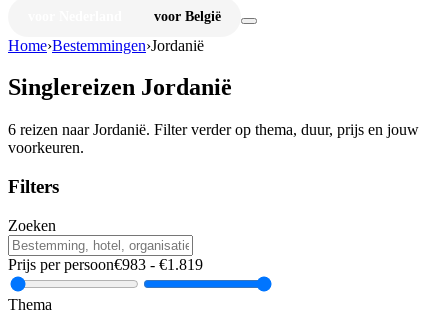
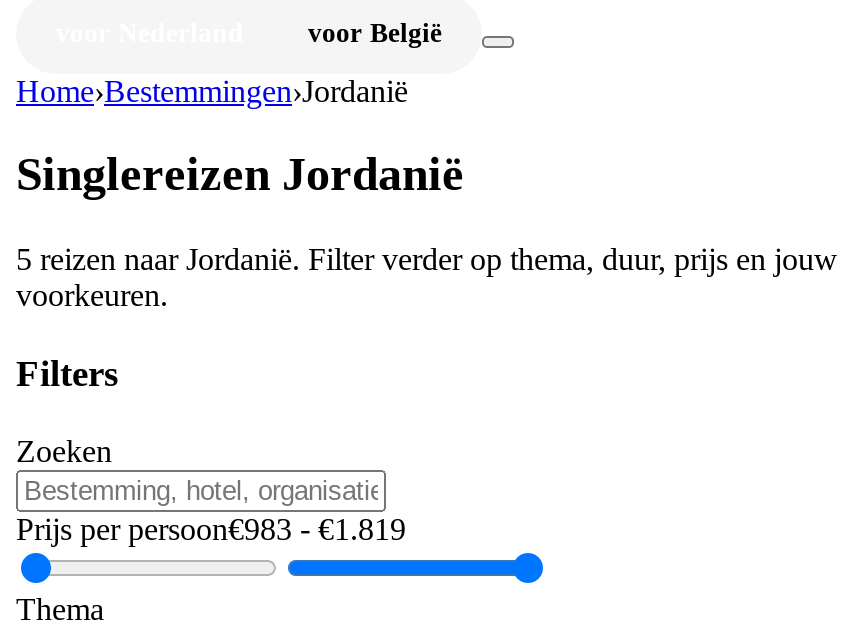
[8,121,419,138] 6 reizen naar Jordanië. Filter verder op thema, duur, prijs en jouw -> [16,243,838,277] 5 reizen naar Jordanië. Filter verder op thema, duur, prijs en jouw

